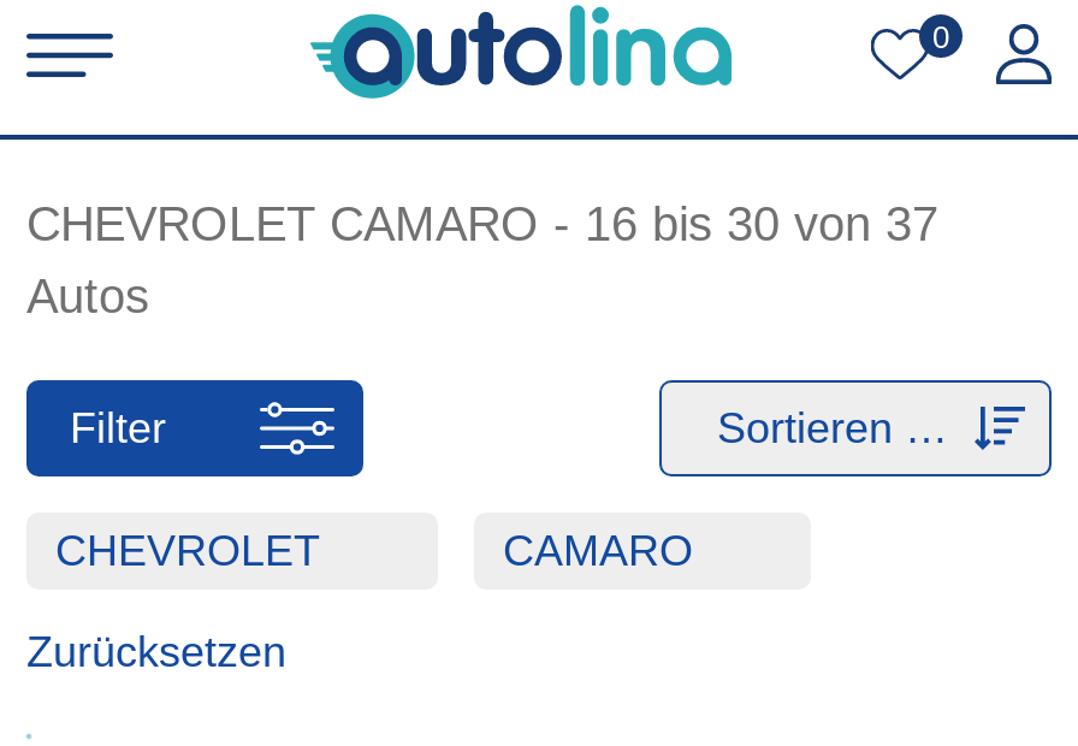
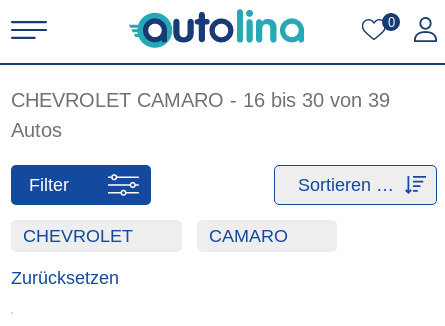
[26,197,938,250] CHEVROLET CAMARO - 16 bis 30 von 37 -> [11,89,390,111] CHEVROLET CAMARO - 16 bis 30 von 39

